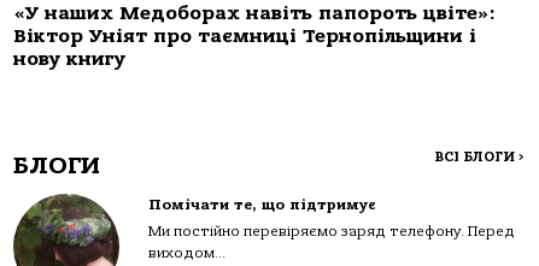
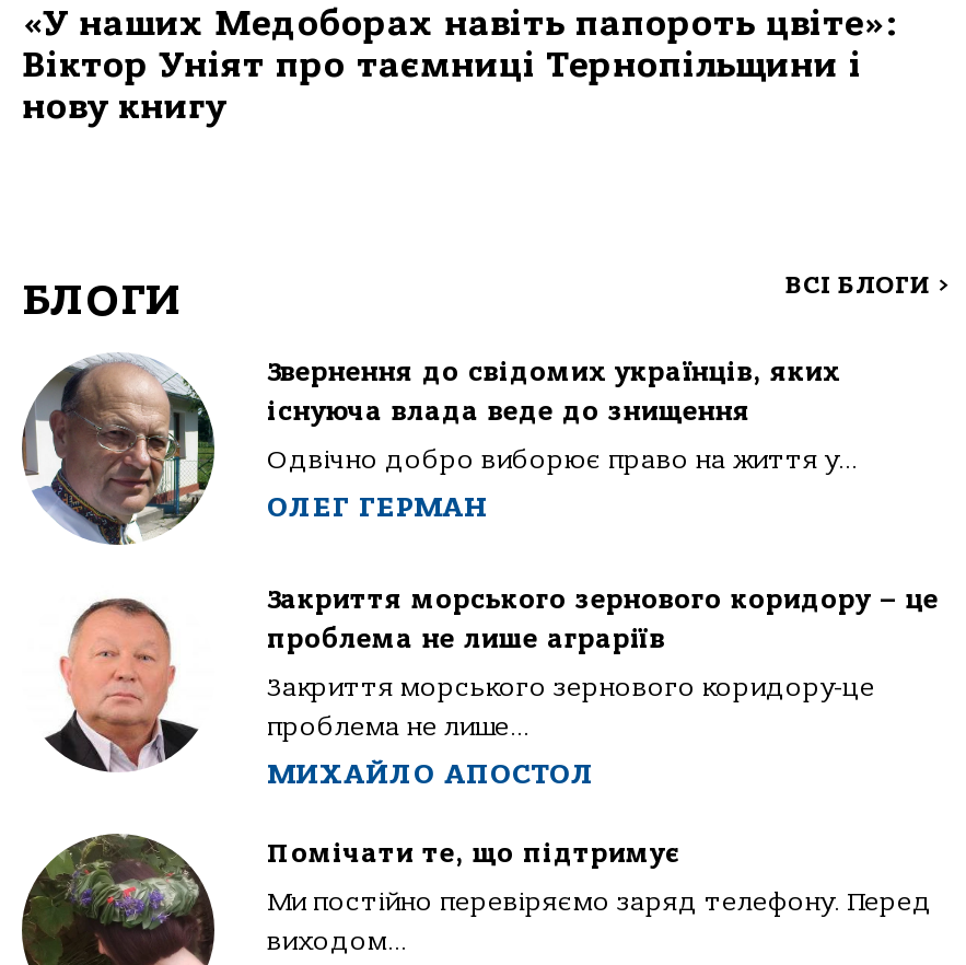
none -> [22,354,939,790] [image] | Звернення до свідомих українців, яких | існуюча влада веде до знищення | Одвічно добро виборює право на життя у... | ОЛЕГ ГЕРМАН | Закриття морського зернового коридору – це | проблема не лише аграріїв | Закриття морського зернового коридору-це | проблема не лише... | МИХАЙЛО АПОСТОЛ
none -> [44,597,199,772] [image]

